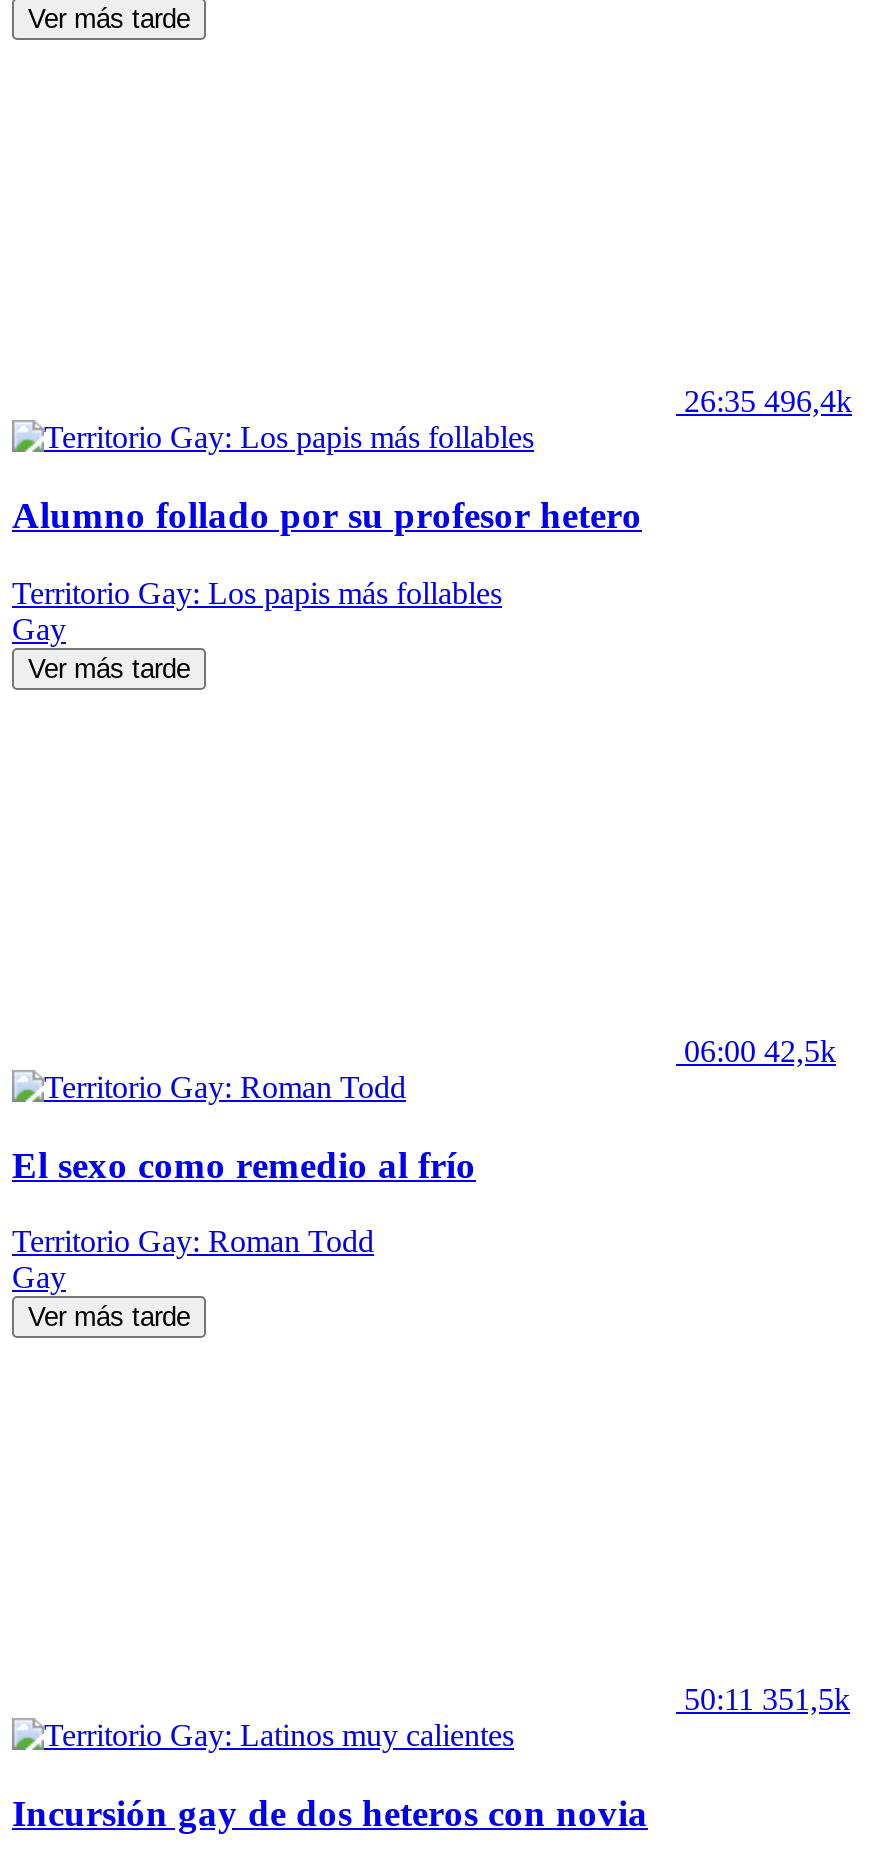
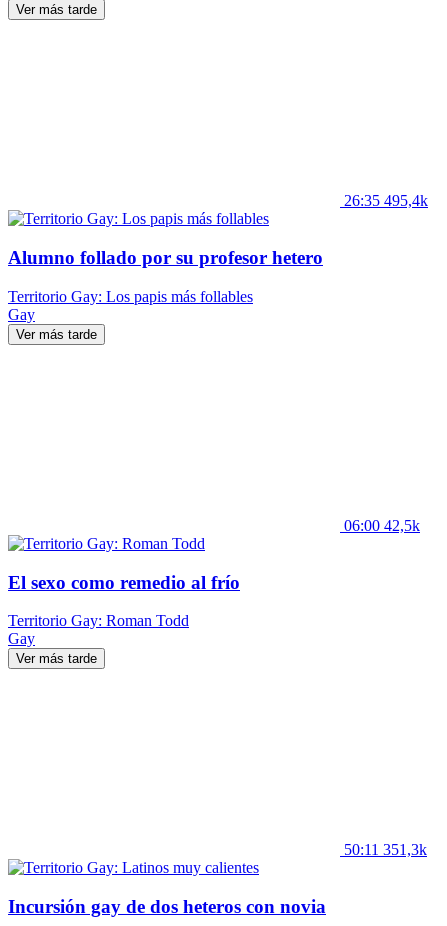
[684,385,852,419] 26:35 496,4k -> [344,192,428,209] 26:35 495,4k
[684,1682,850,1716] 50:11 351,5k -> [344,841,427,858] 50:11 351,3k

